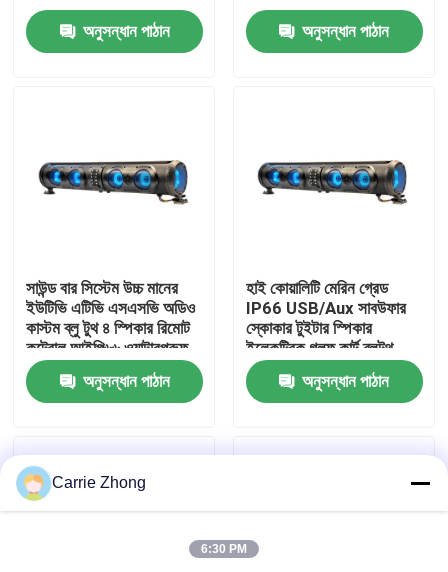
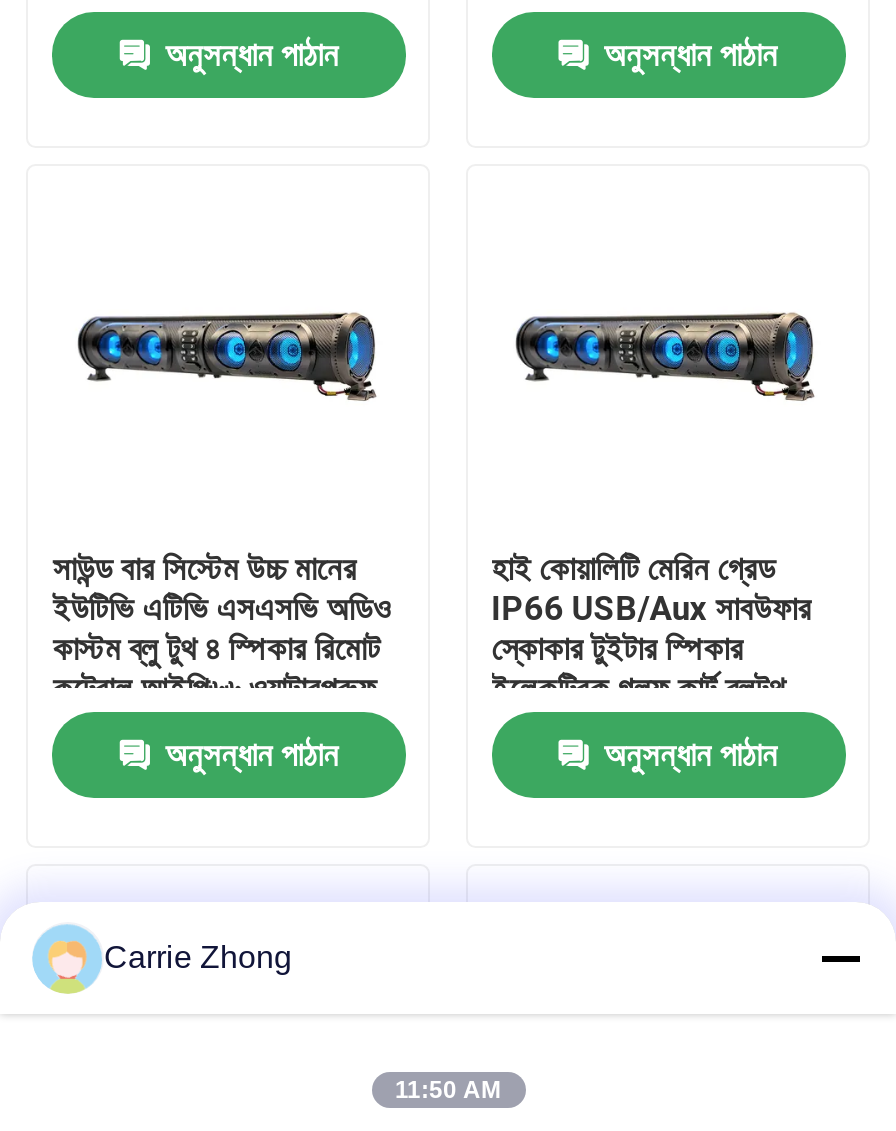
[201,542,247,556] 6:30 PM -> [395,1076,501,1104] 11:50 AM

